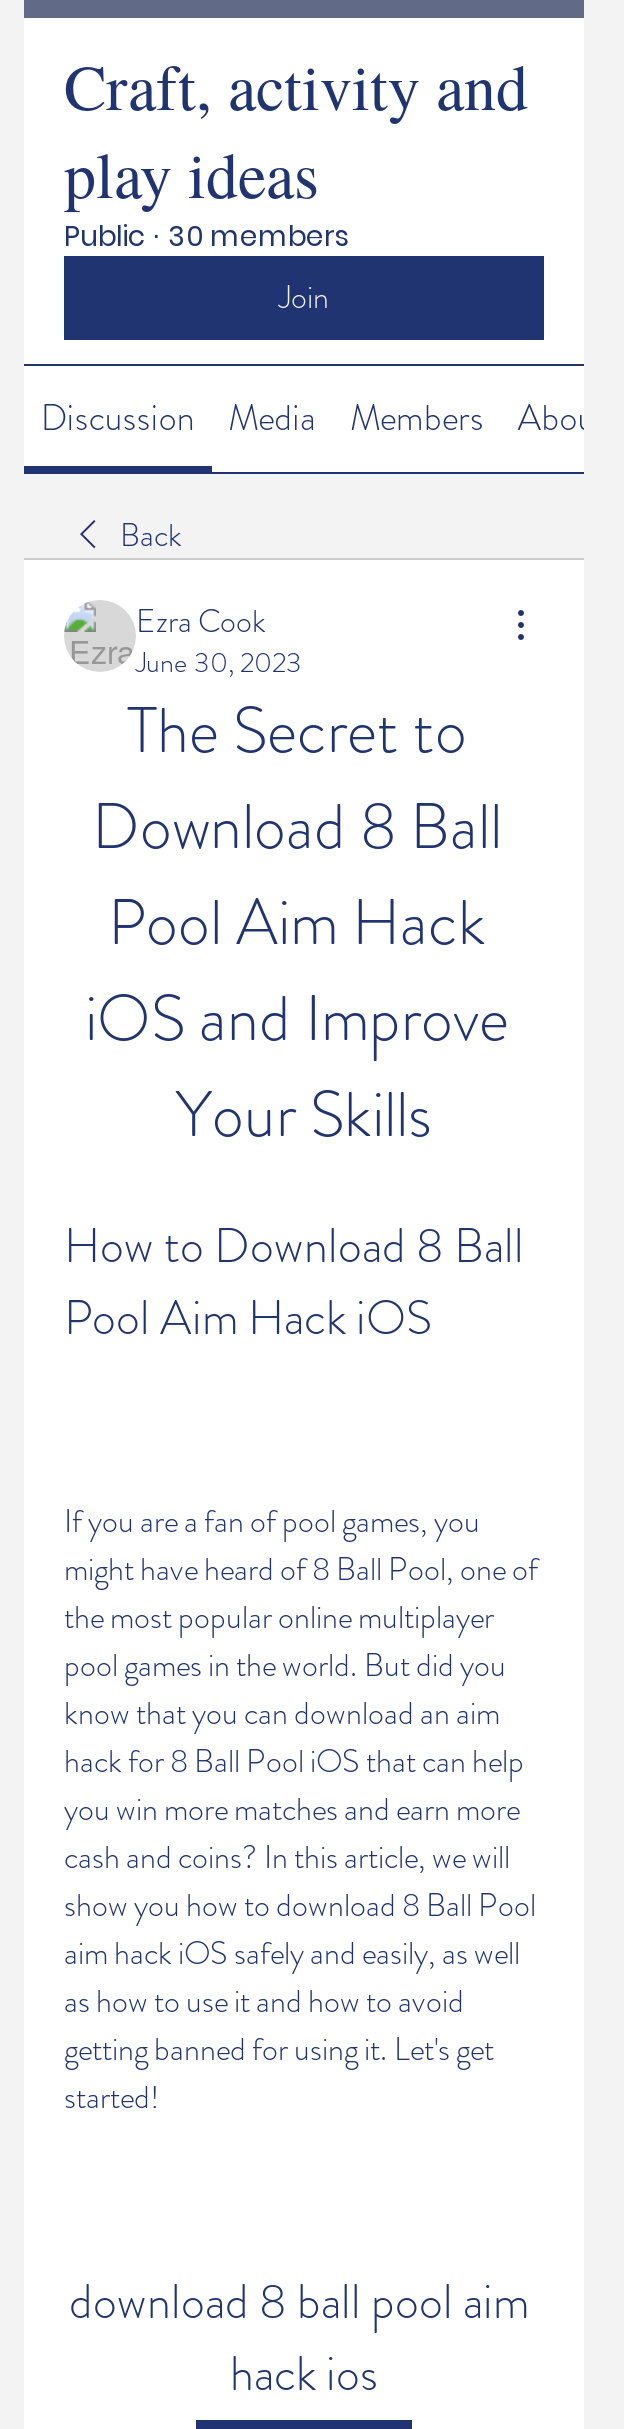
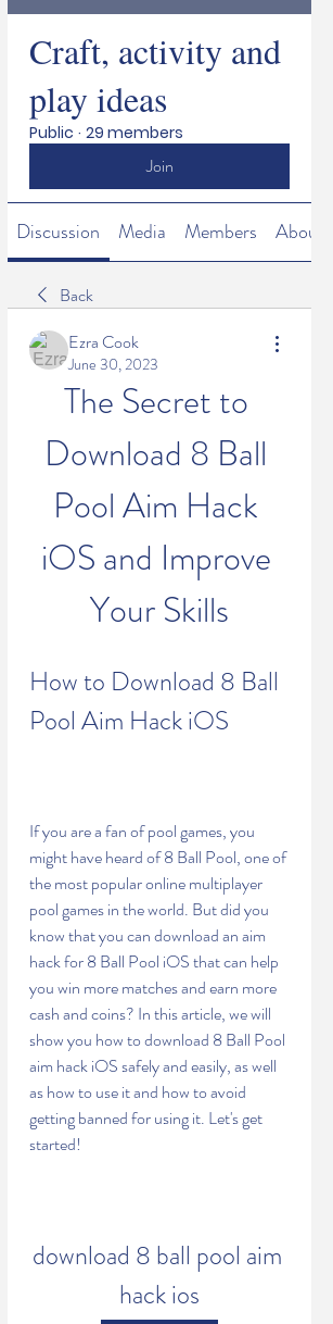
[64,216,350,256] Public · 30 members -> [29,122,183,143] Public · 29 members

